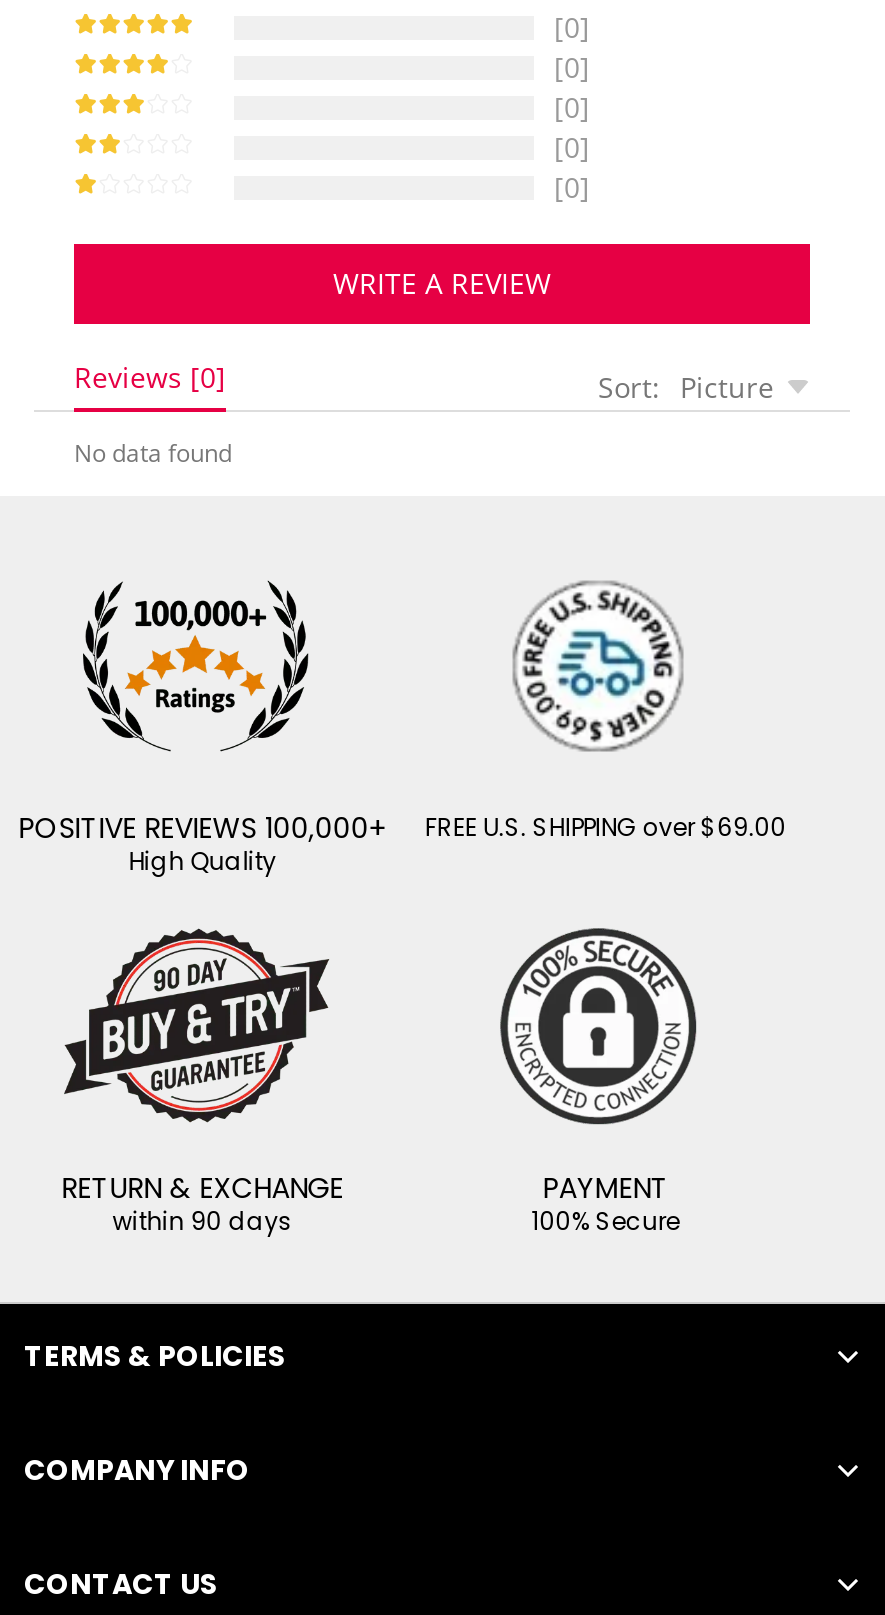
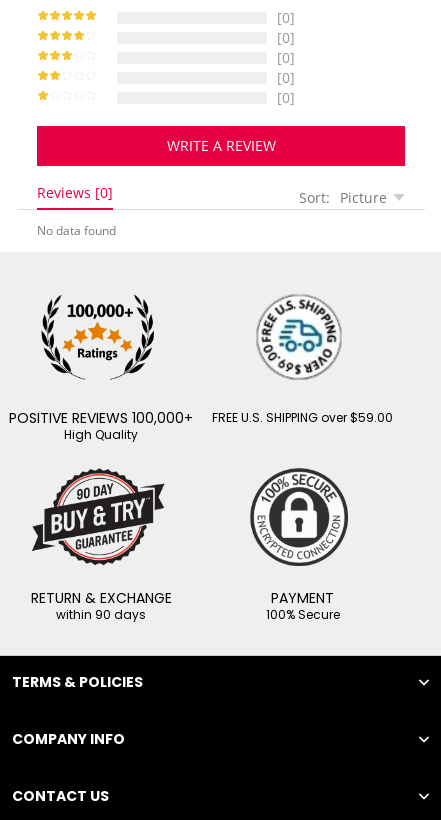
[425,811,787,845] FREE U.S. SHIPPING over $69.00 -> [212,409,393,426] FREE U.S. SHIPPING over $59.00

